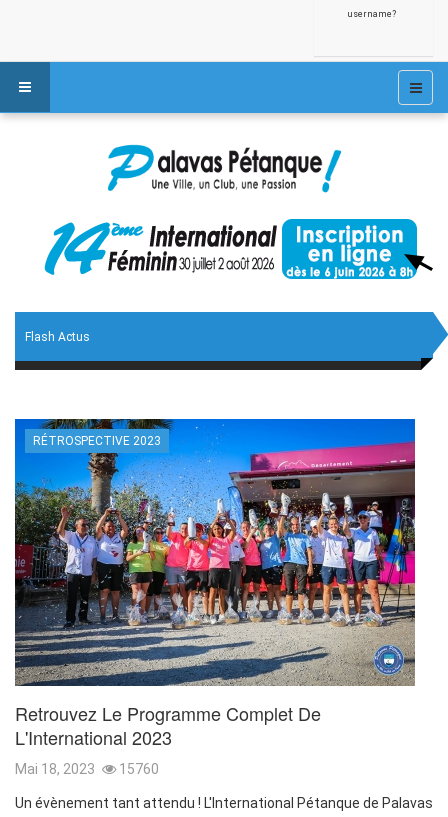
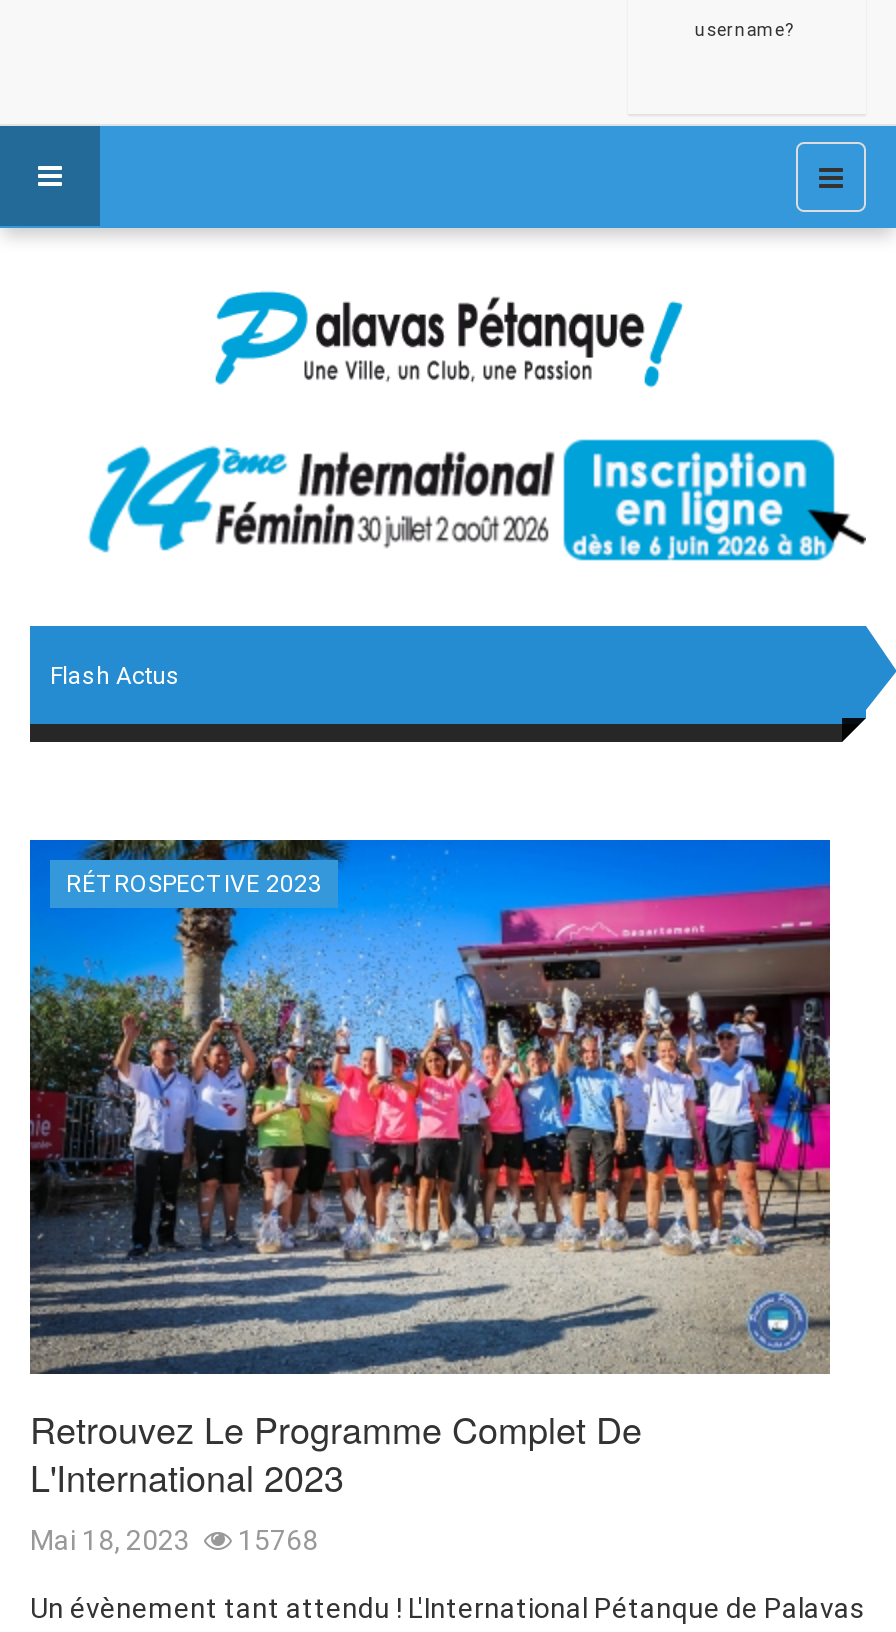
[15,761,159,777] Mai 18, 2023 15760 -> [30,1524,318,1556] Mai 18, 2023 15768

